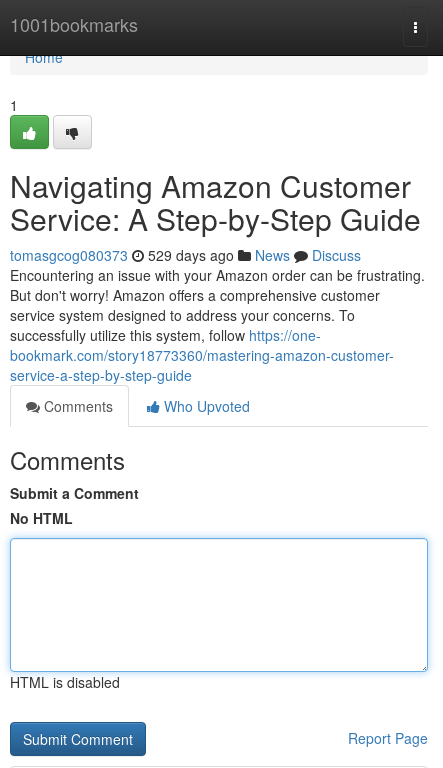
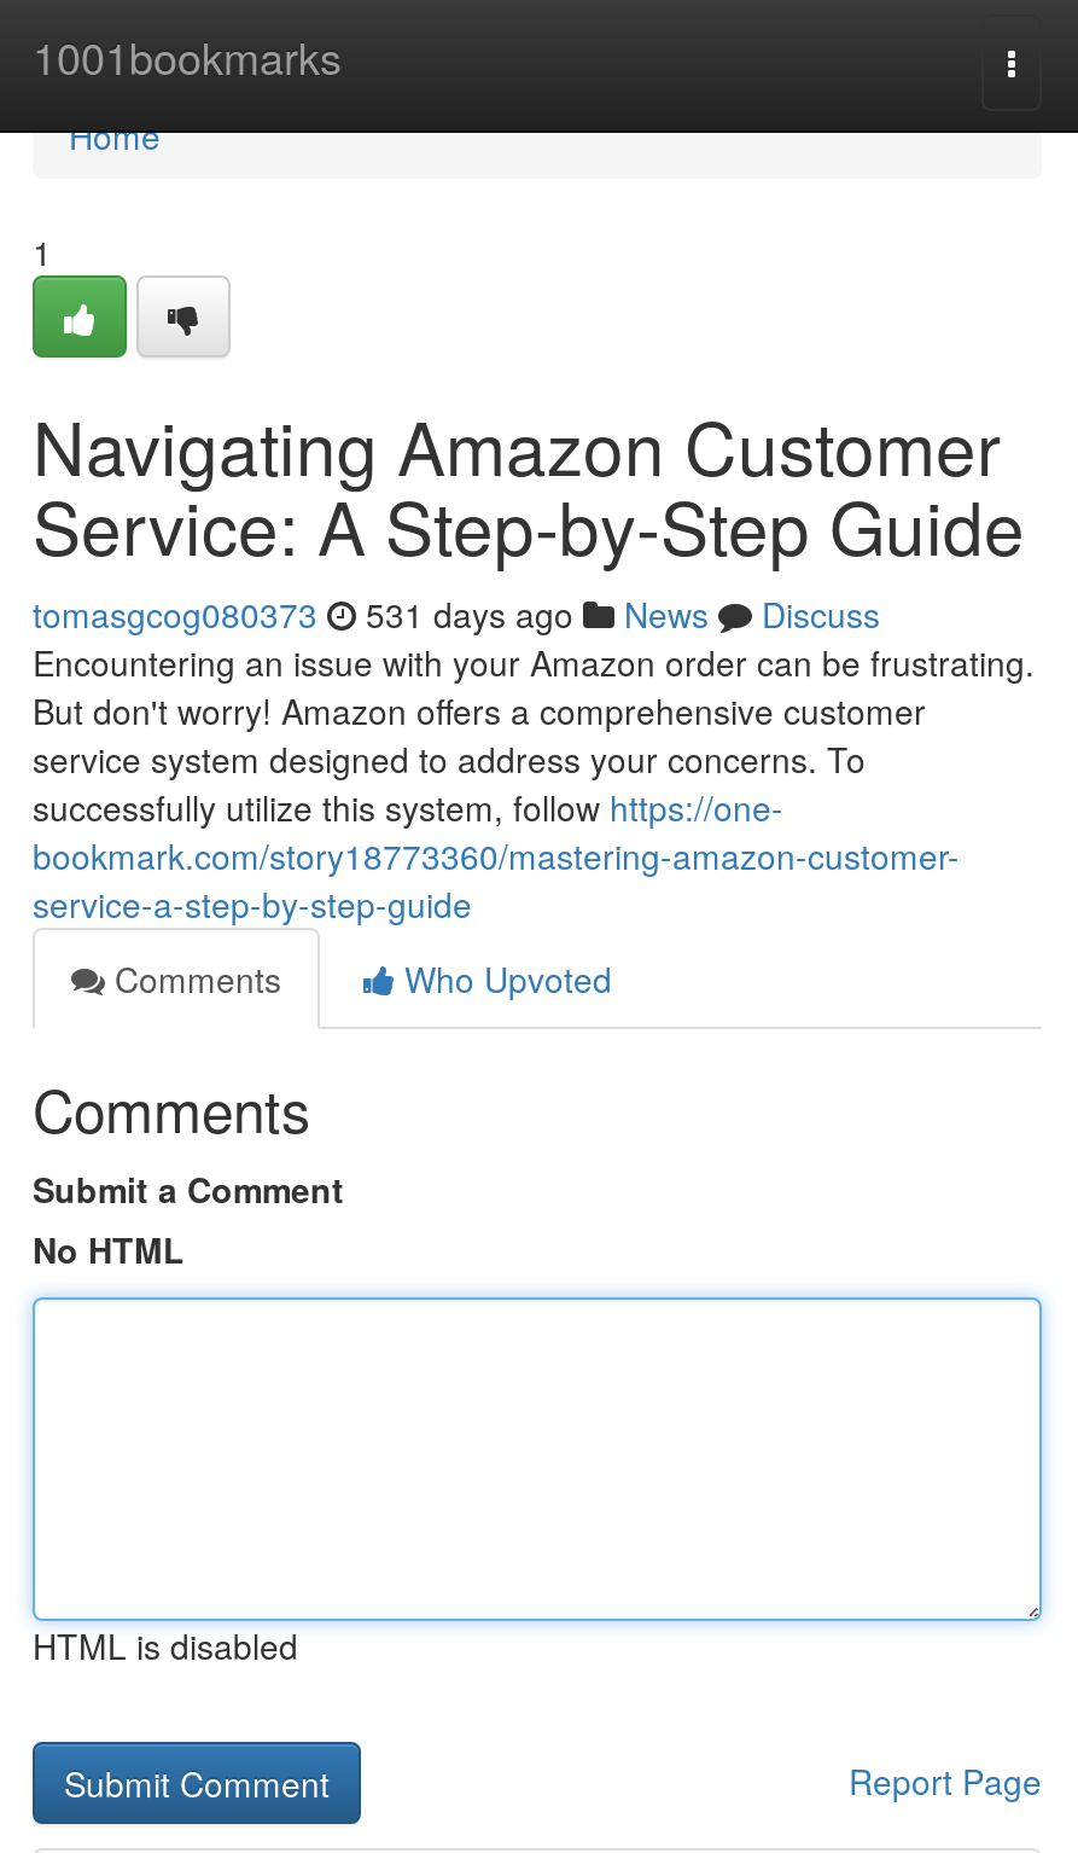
[10,245,361,265] tomasgcog080373 529 days ago News Discuss -> [33,589,880,638] tomasgcog080373 531 days ago News Discuss

